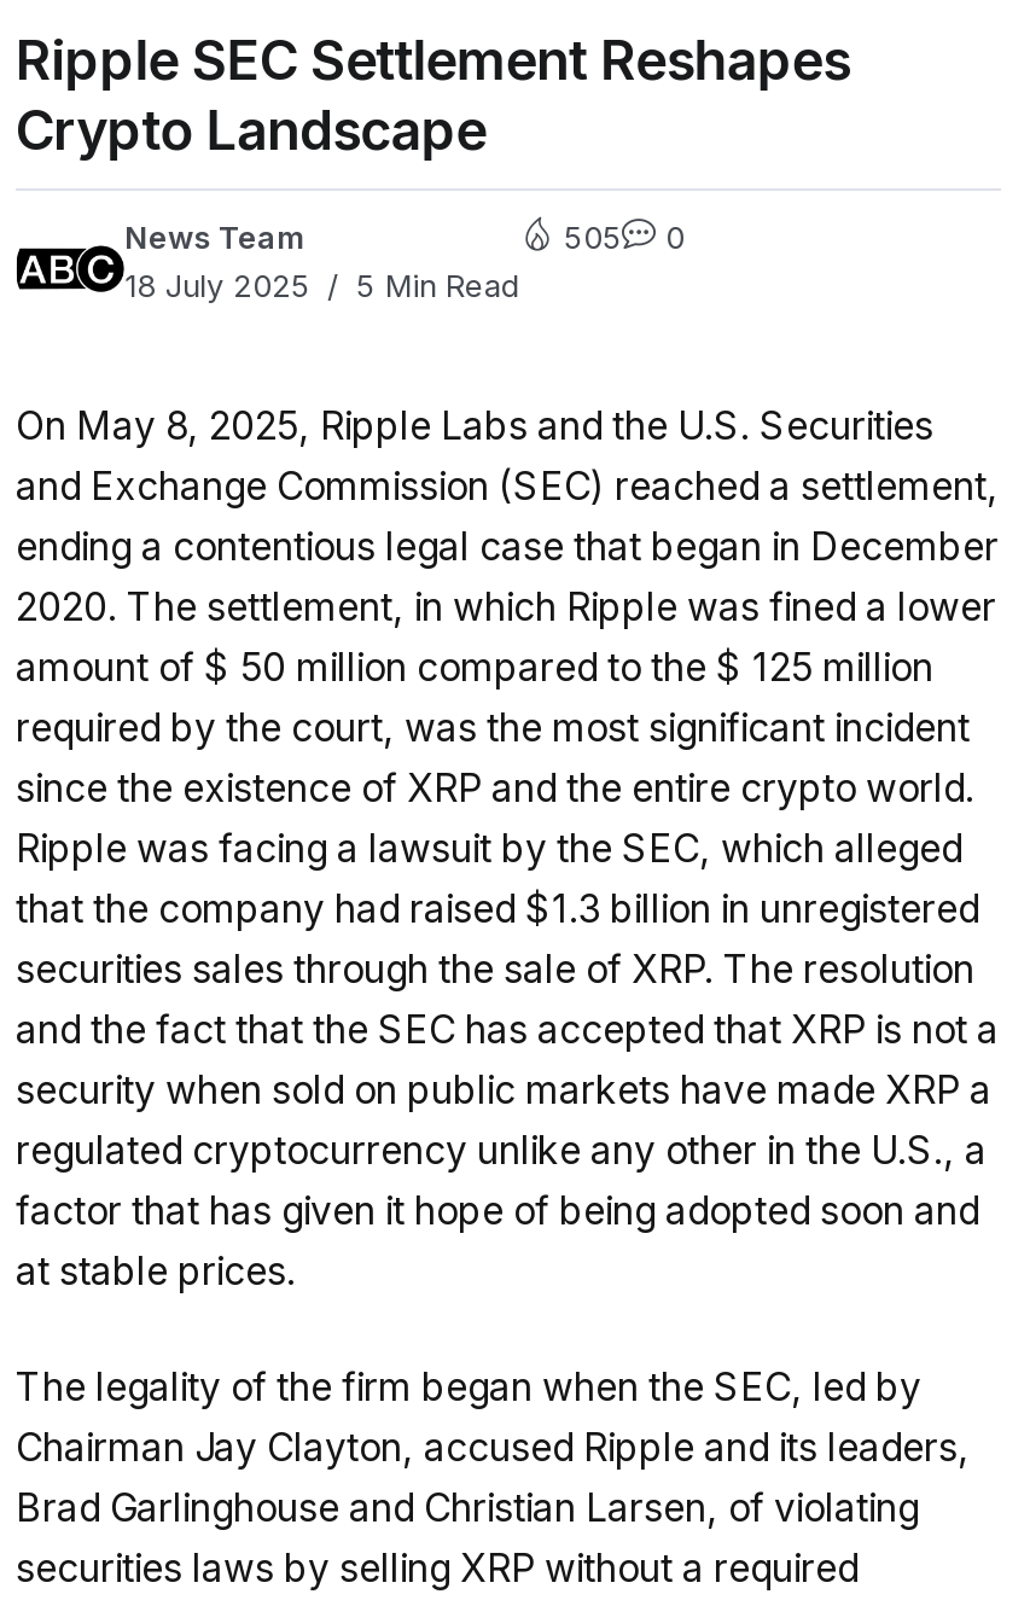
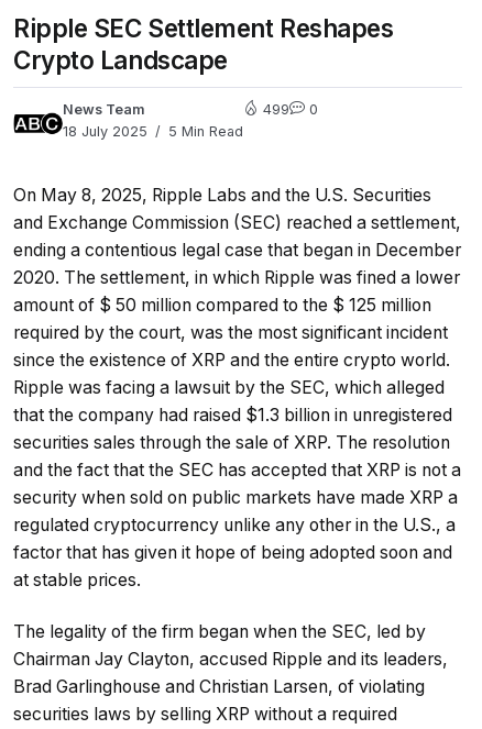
[564,220,685,257] 505 0 -> [263,101,318,117] 499 0

